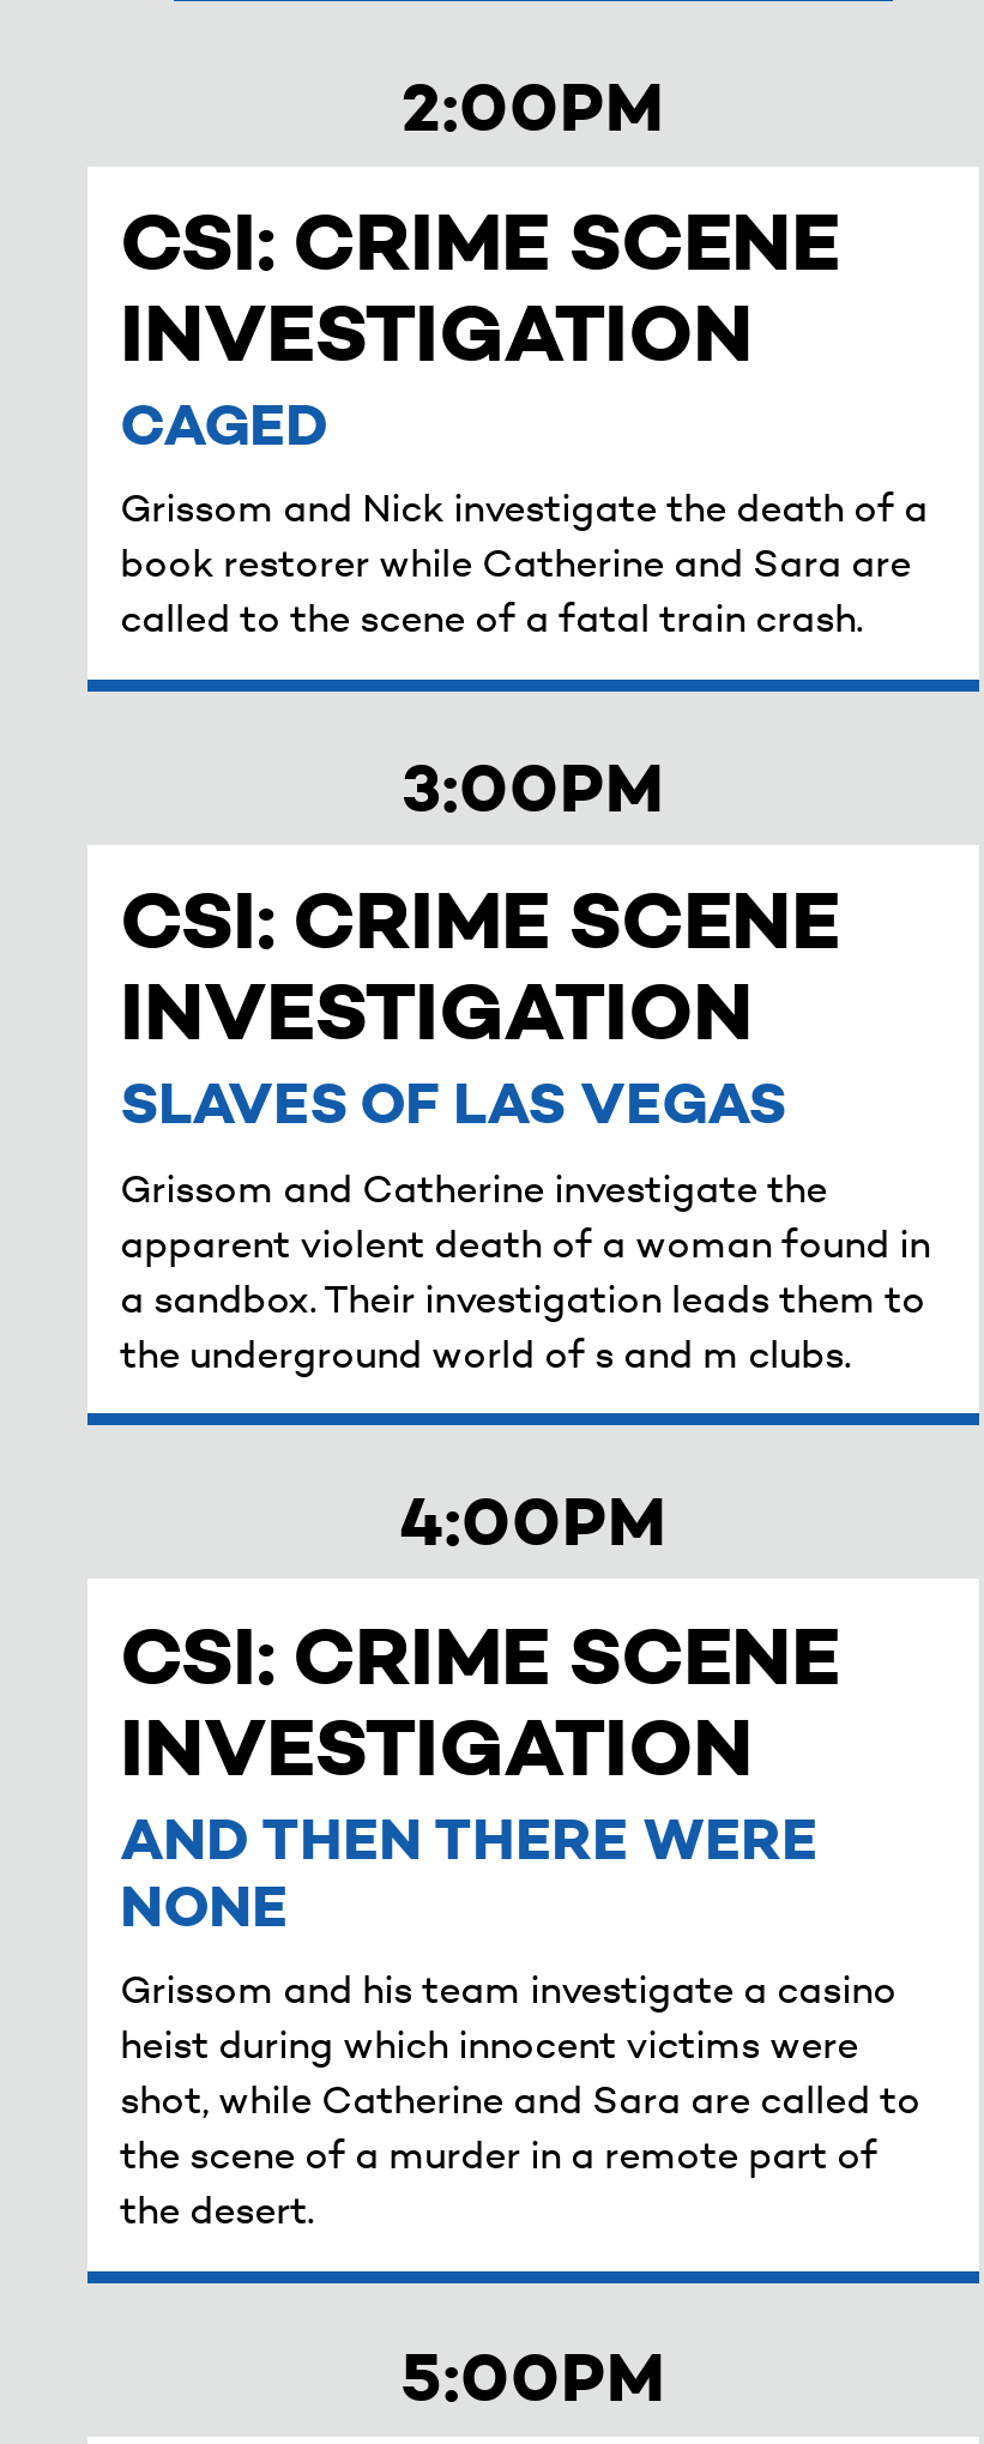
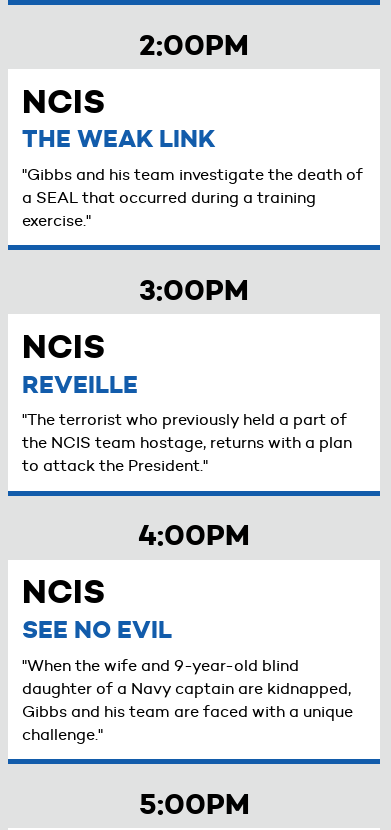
[120,191,928,642] CSI: CRIME SCENE | INVESTIGATION | CAGED | Grissom and Nick investigate the death of a | book restorer while Catherine and Sara are | called to the scene of a fatal train crash. -> [22,80,363,230] NCIS | THE WEAK LINK | "Gibbs and his team investigate the death of | a SEAL that occurred during a training | exercise."
[120,870,930,1377] CSI: CRIME SCENE | INVESTIGATION | SLAVES OF LAS VEGAS | Grissom and Catherine investigate the | apparent violent death of a woman found in | a sandbox. Their investigation leads them to | the underground world of s and m clubs. -> [22,325,352,475] NCIS | REVEILLE | "The terrorist who previously held a part of | the NCIS team hostage, returns with a plan | to attack the President."
[120,1604,921,2233] CSI: CRIME SCENE | INVESTIGATION | AND THEN THERE WERE | NONE | Grissom and his team investigate a casino | heist during which innocent victims were | shot, while Catherine and Sara are called to | the scene of a murder in a remote part of | the desert. -> [22,570,353,743] NCIS | SEE NO EVIL | "When the wife and 9-year-old blind | daughter of a Navy captain are kidnapped, | Gibbs and his team are faced with a unique | challenge."

